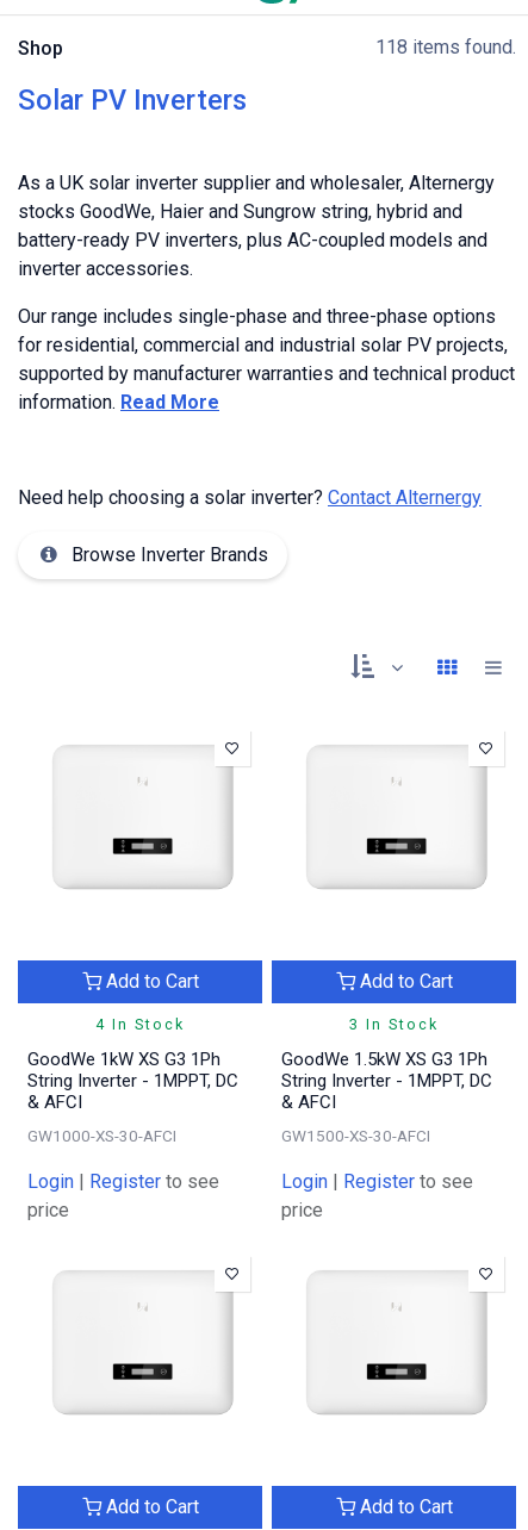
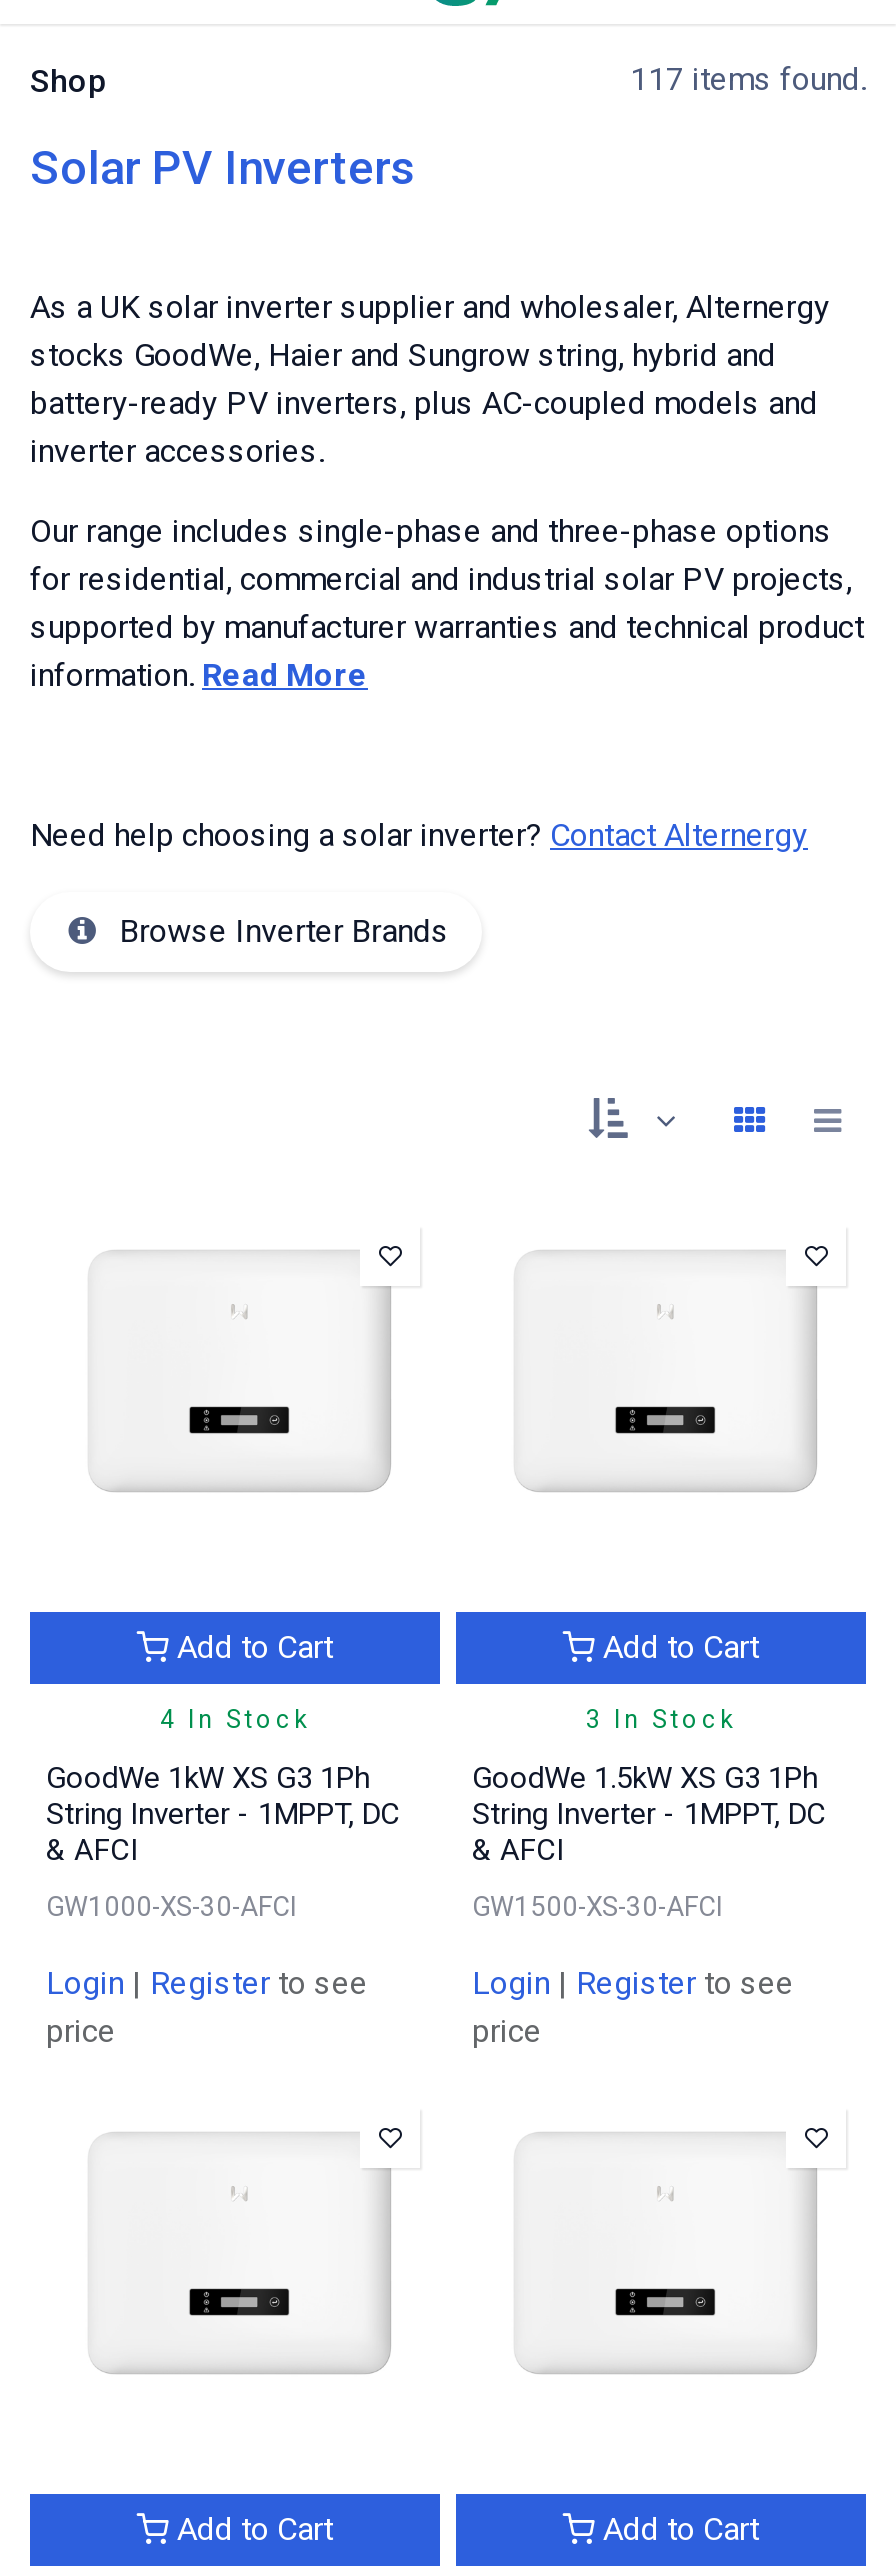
[375,36,516,58] 118 items found. -> [630,60,866,98] 117 items found.

